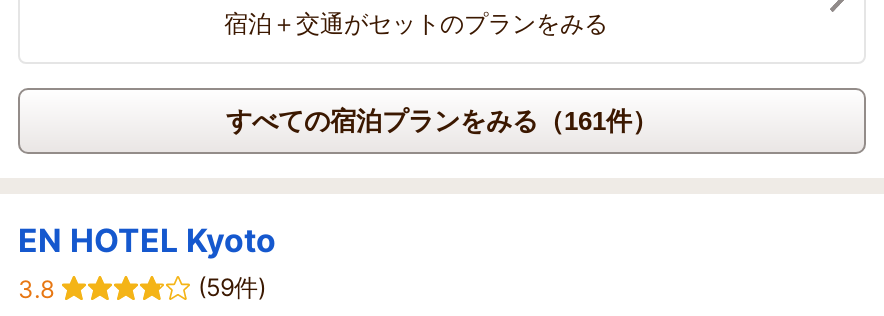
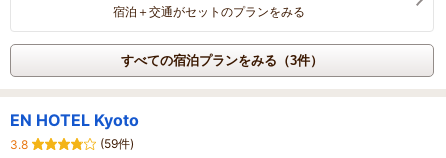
[226,105,658,135] すべての宿泊プランをみる（161件） -> [121,53,323,68] すべての宿泊プランをみる（3件）

